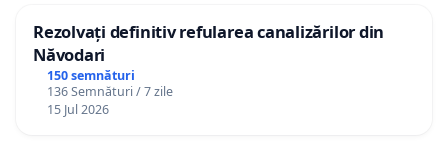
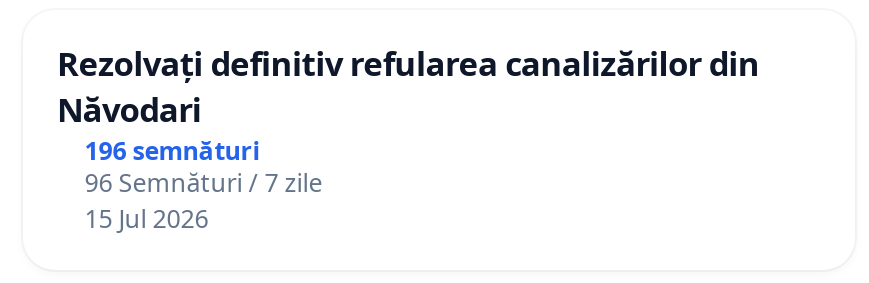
[47,67,135,84] 150 semnături -> [85,135,261,169] 196 semnături
[47,83,173,100] 136 Semnături / 7 zile -> [85,167,323,201] 96 Semnături / 7 zile

